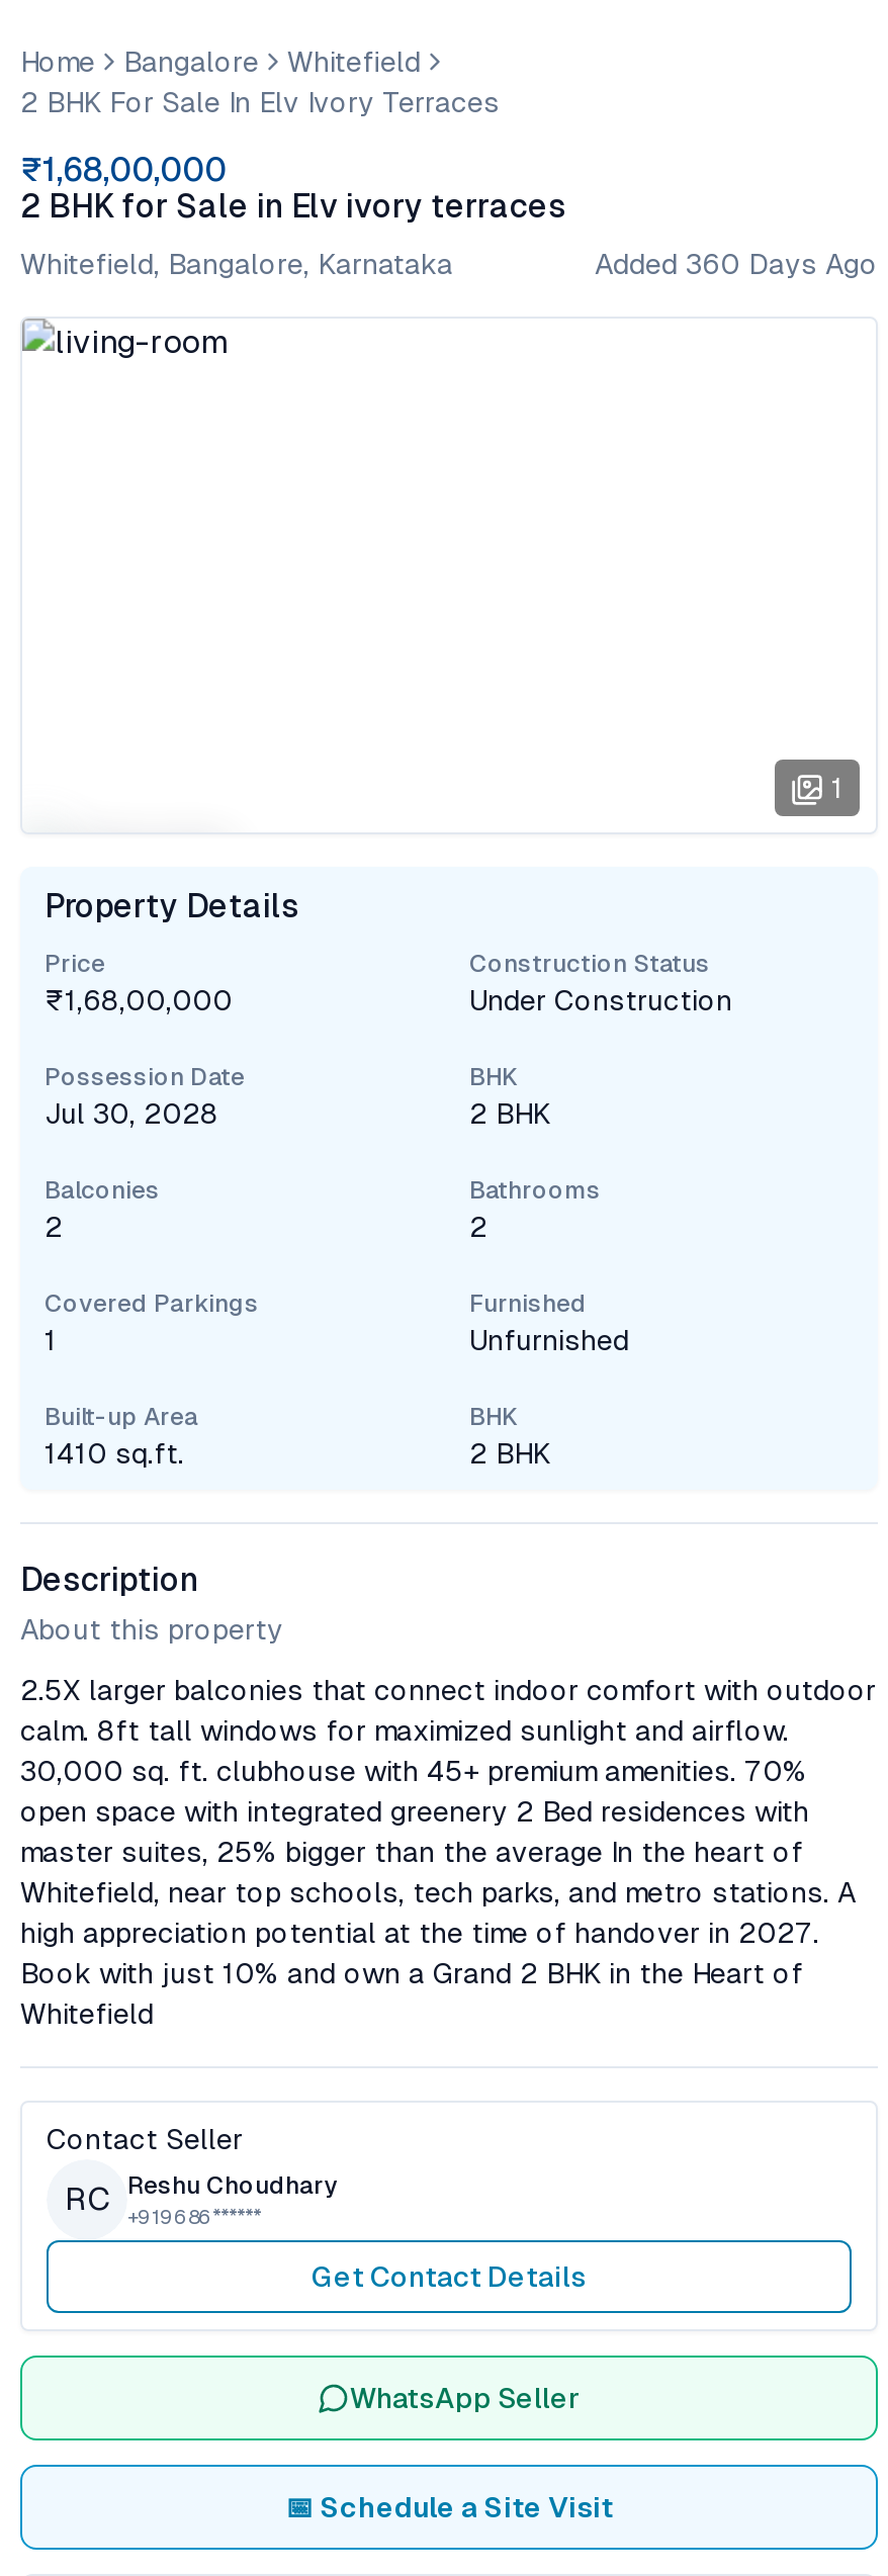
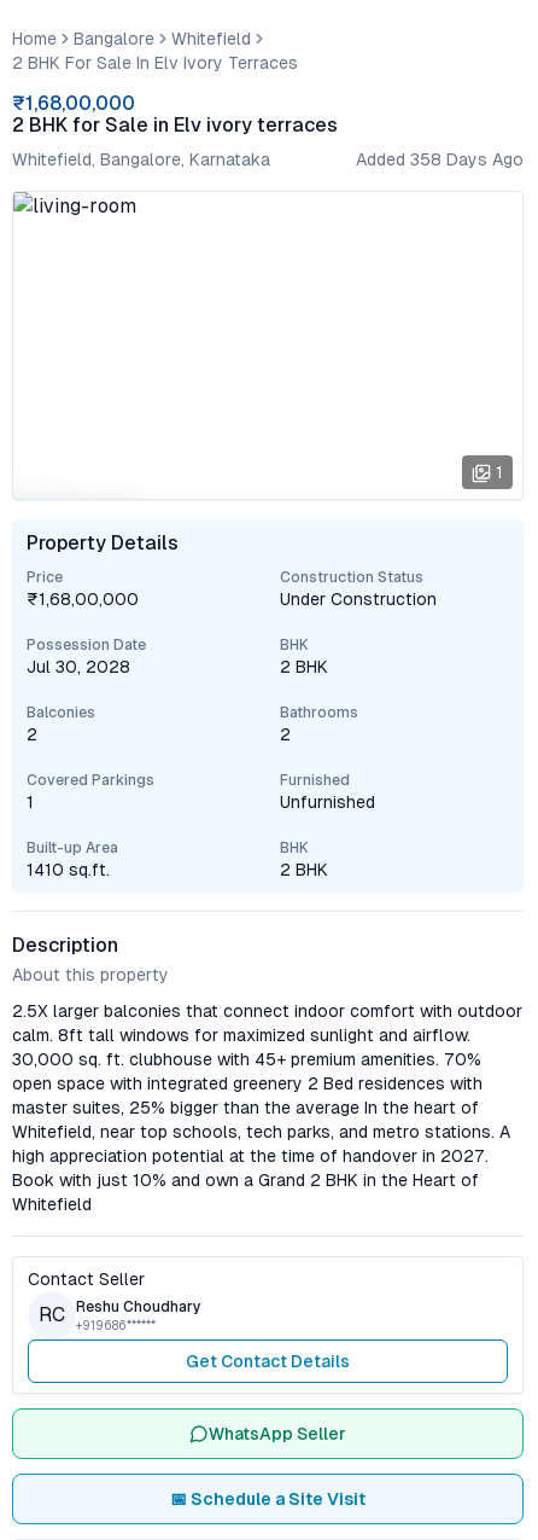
[595,248,878,280] Added 360 Days Ago -> [356,150,524,169] Added 358 Days Ago

